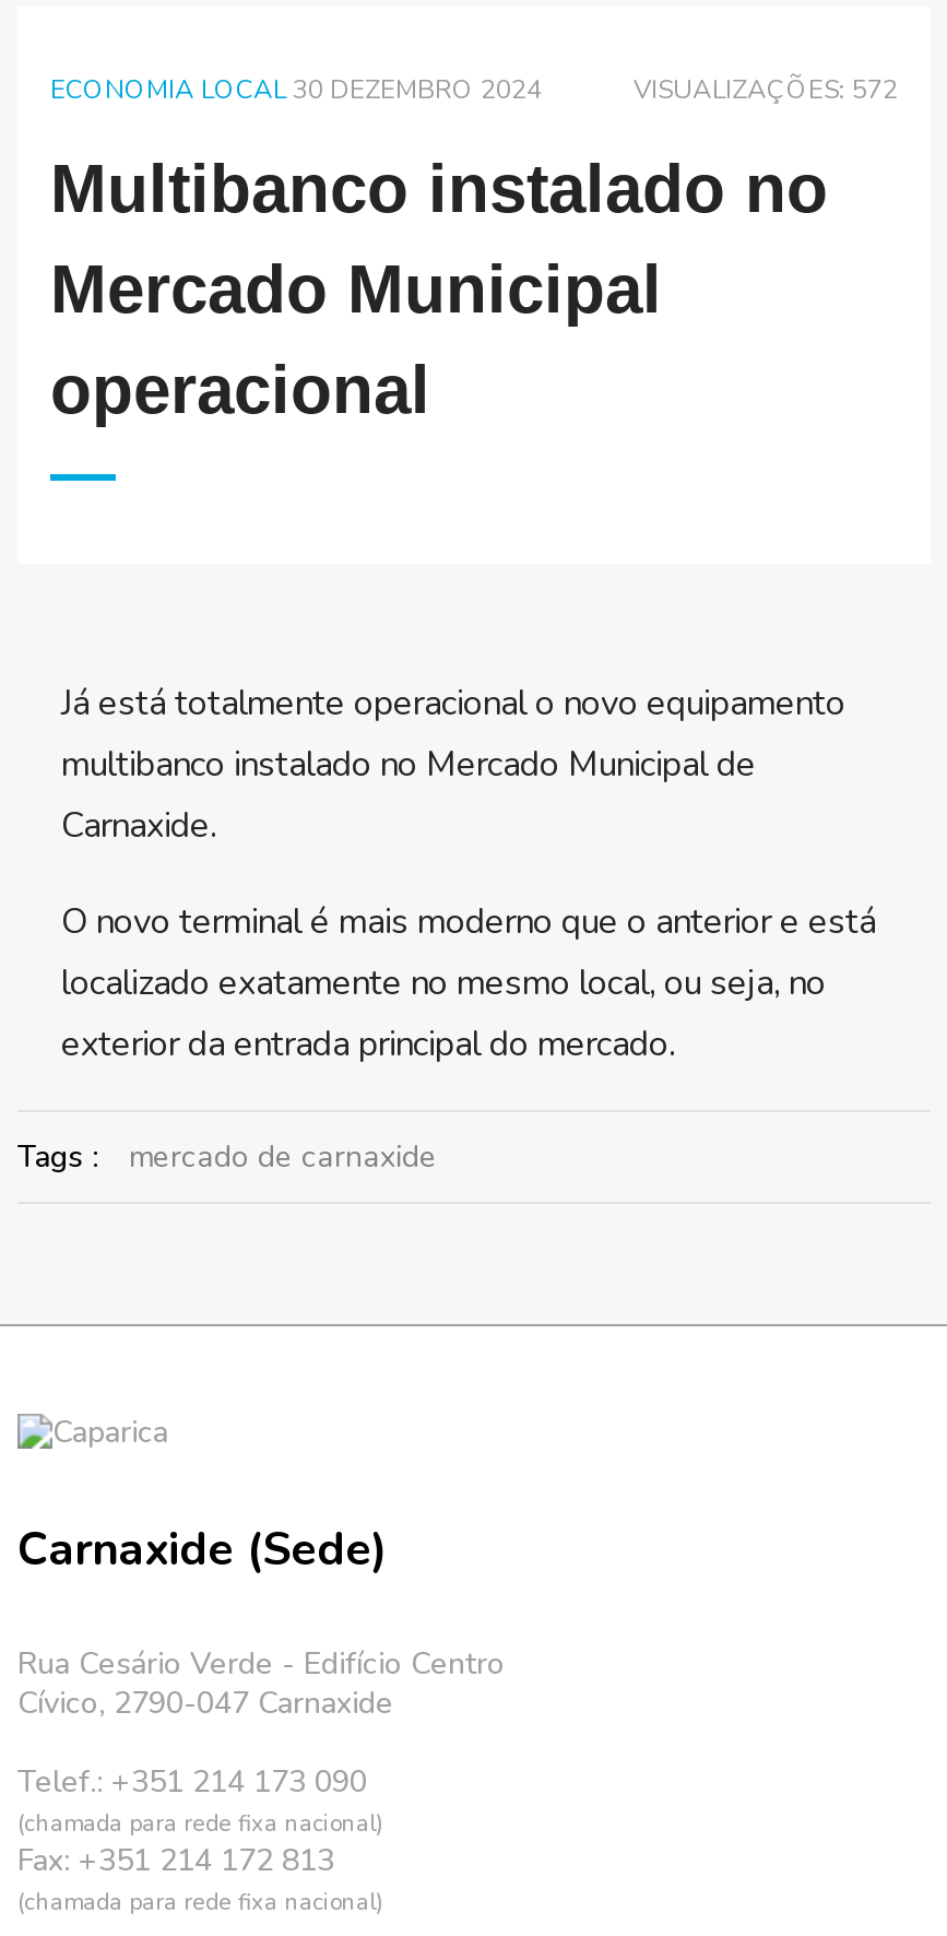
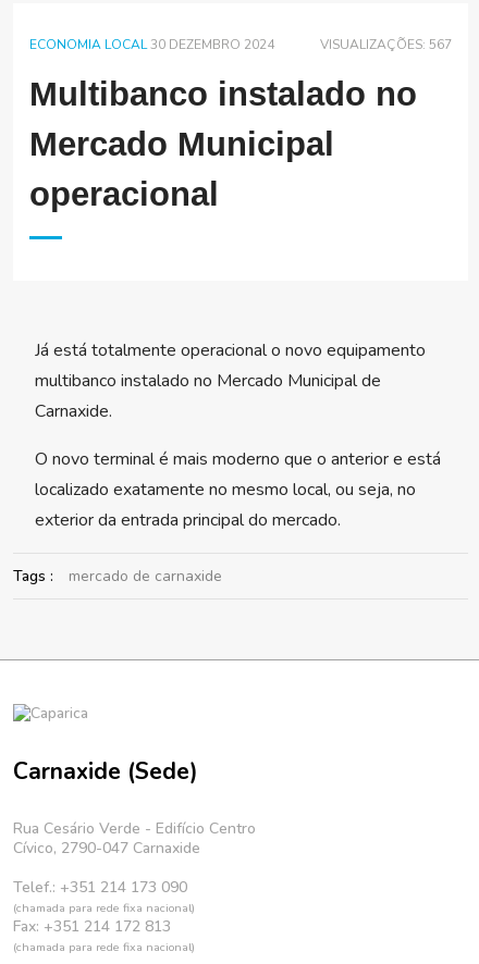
[634,72,898,107] VISUALIZAÇÕES: 572 -> [320,36,452,53] VISUALIZAÇÕES: 567

